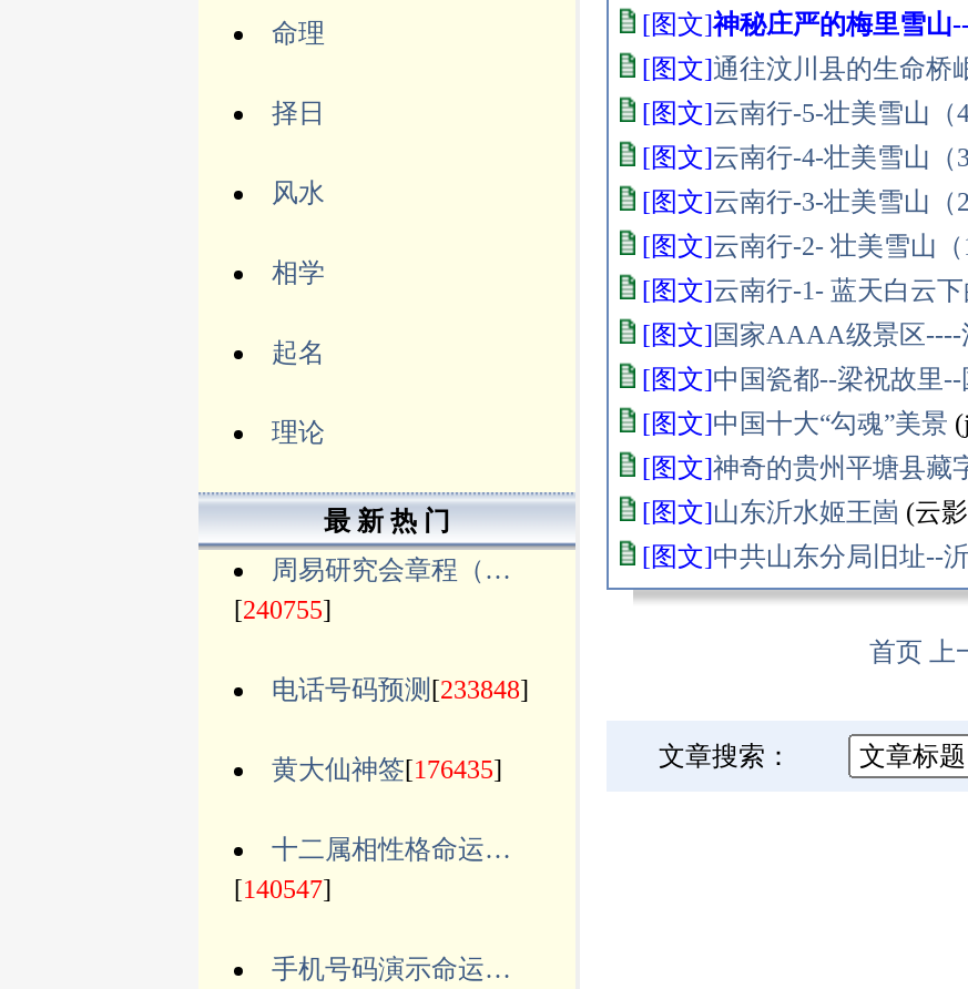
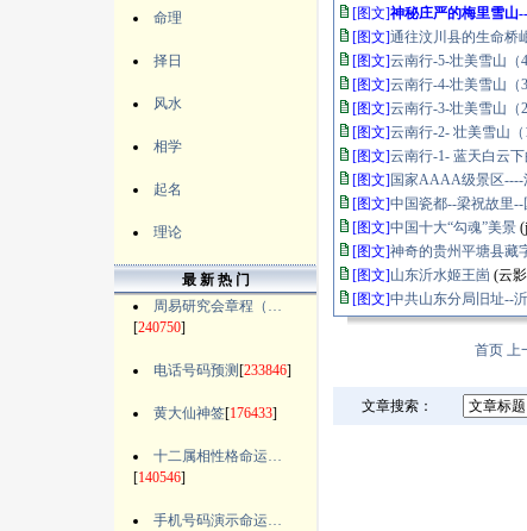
[234,594,332,625] [240755] -> [133,319,186,336] [240750]
[272,674,529,705] 电话号码预测[233848] -> [153,362,291,379] 电话号码预测[233846]
[272,754,502,785] 黄大仙神签[176435] -> [153,405,277,421] 黄大仙神签[176433]
[234,874,332,905] [140547] -> [133,469,186,486] [140546]

